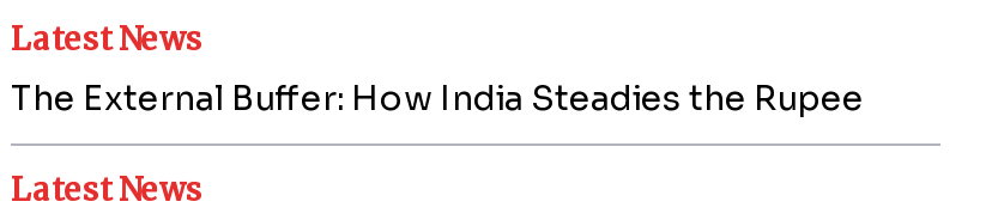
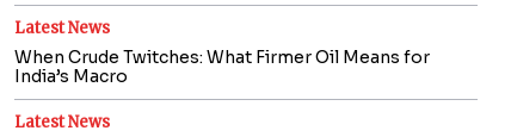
[11,77,864,120] The External Buffer: How India Steadies the Rupee -> [14,46,430,87] When Crude Twitches: What Firmer Oil Means for | India’s Macro

